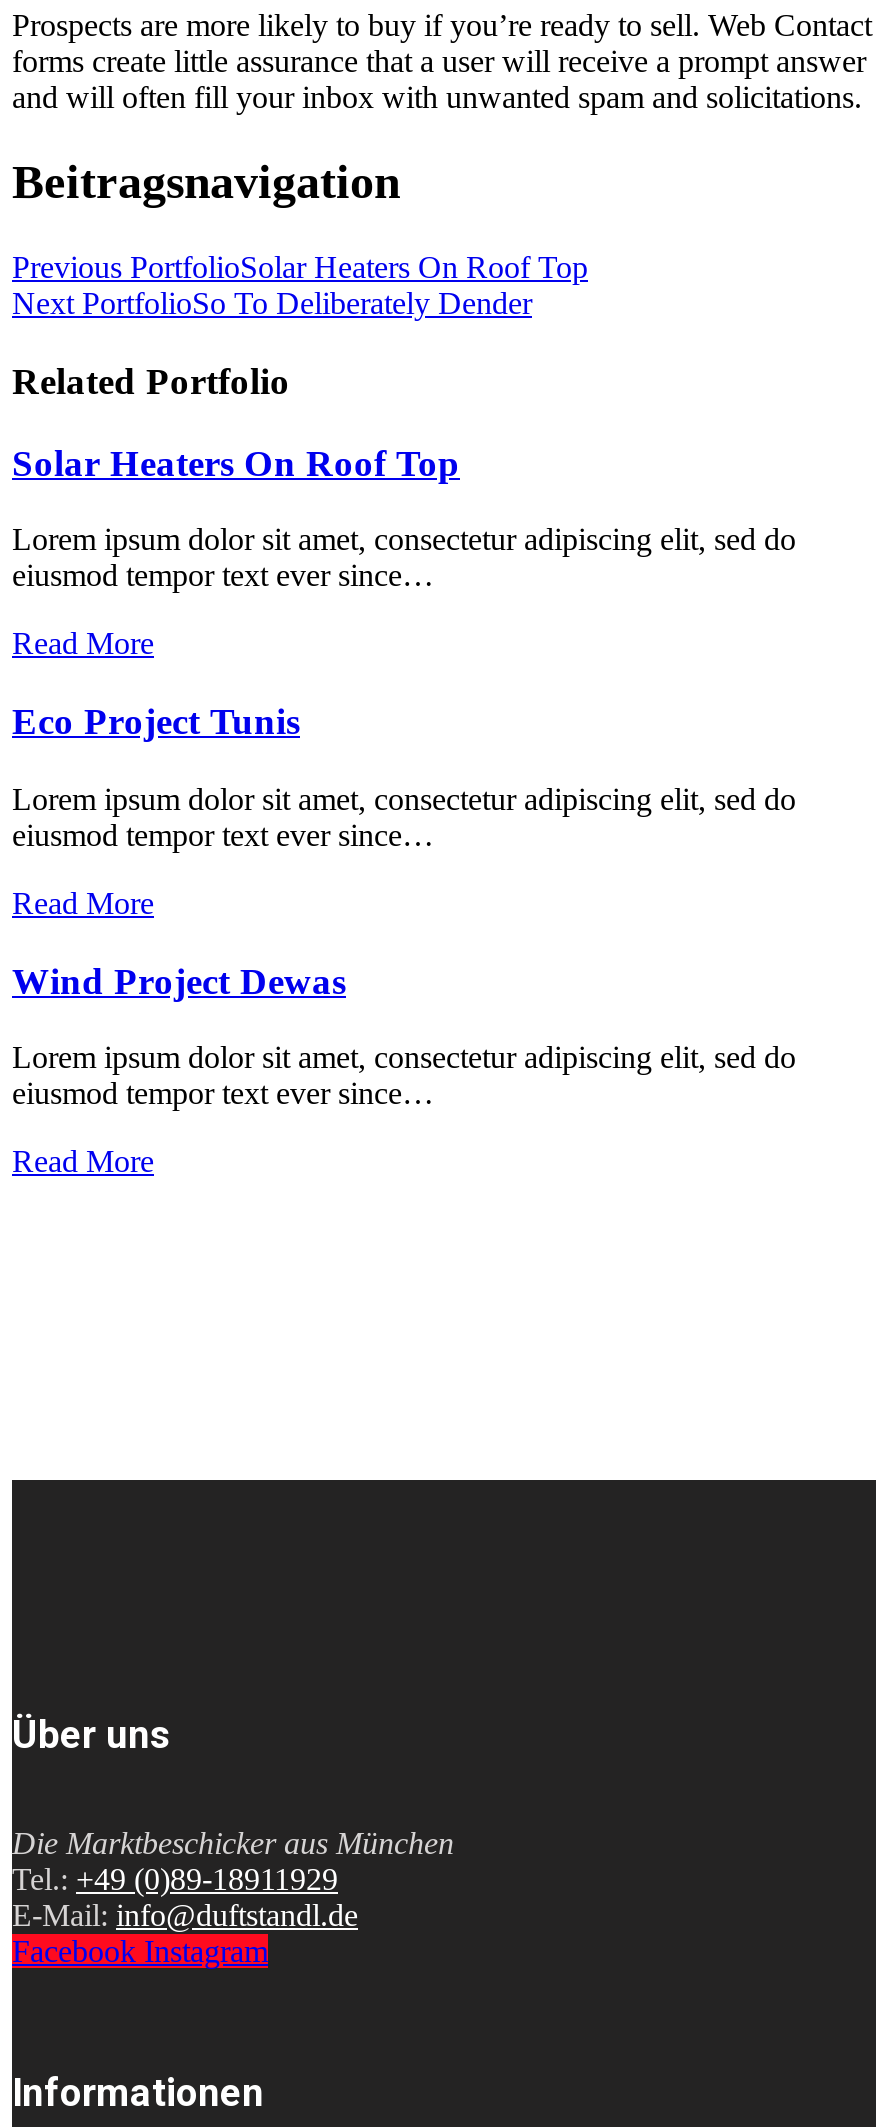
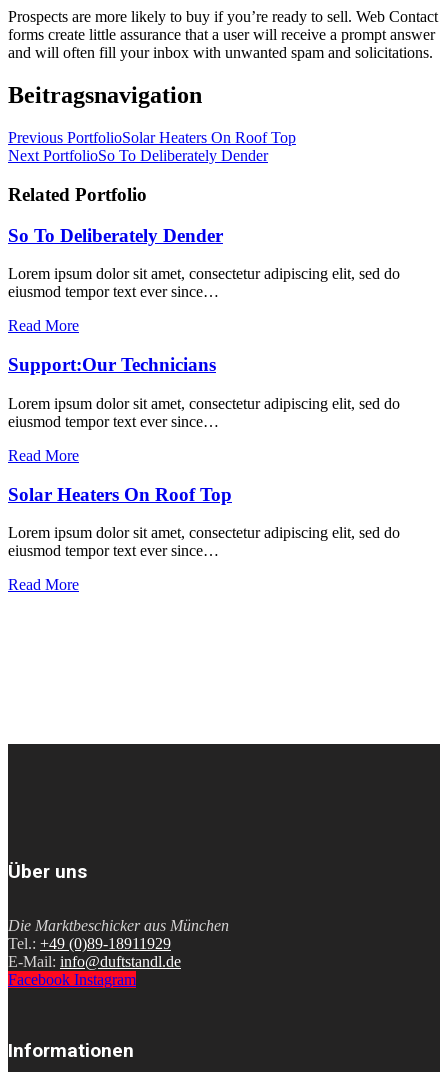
none -> [8,225,223,246] So To Deliberately Dender
moved [12,441,460,483] -> [8,484,232,505]: Solar Heaters On Roof Top
[12,700,300,742] Eco Project Tunis -> [8,354,216,375] Support:Our Technicians
[12,959,346,1001] Wind Project Dewas -> none

